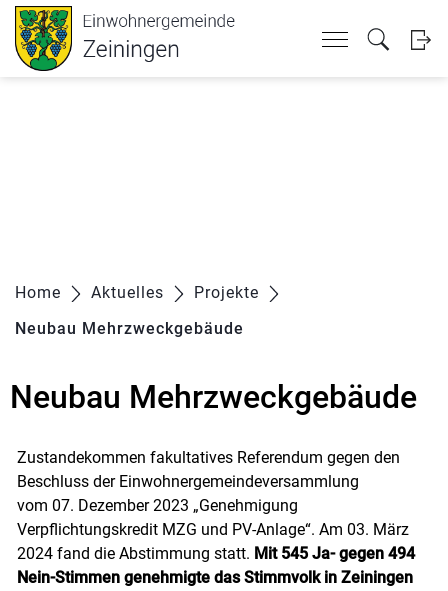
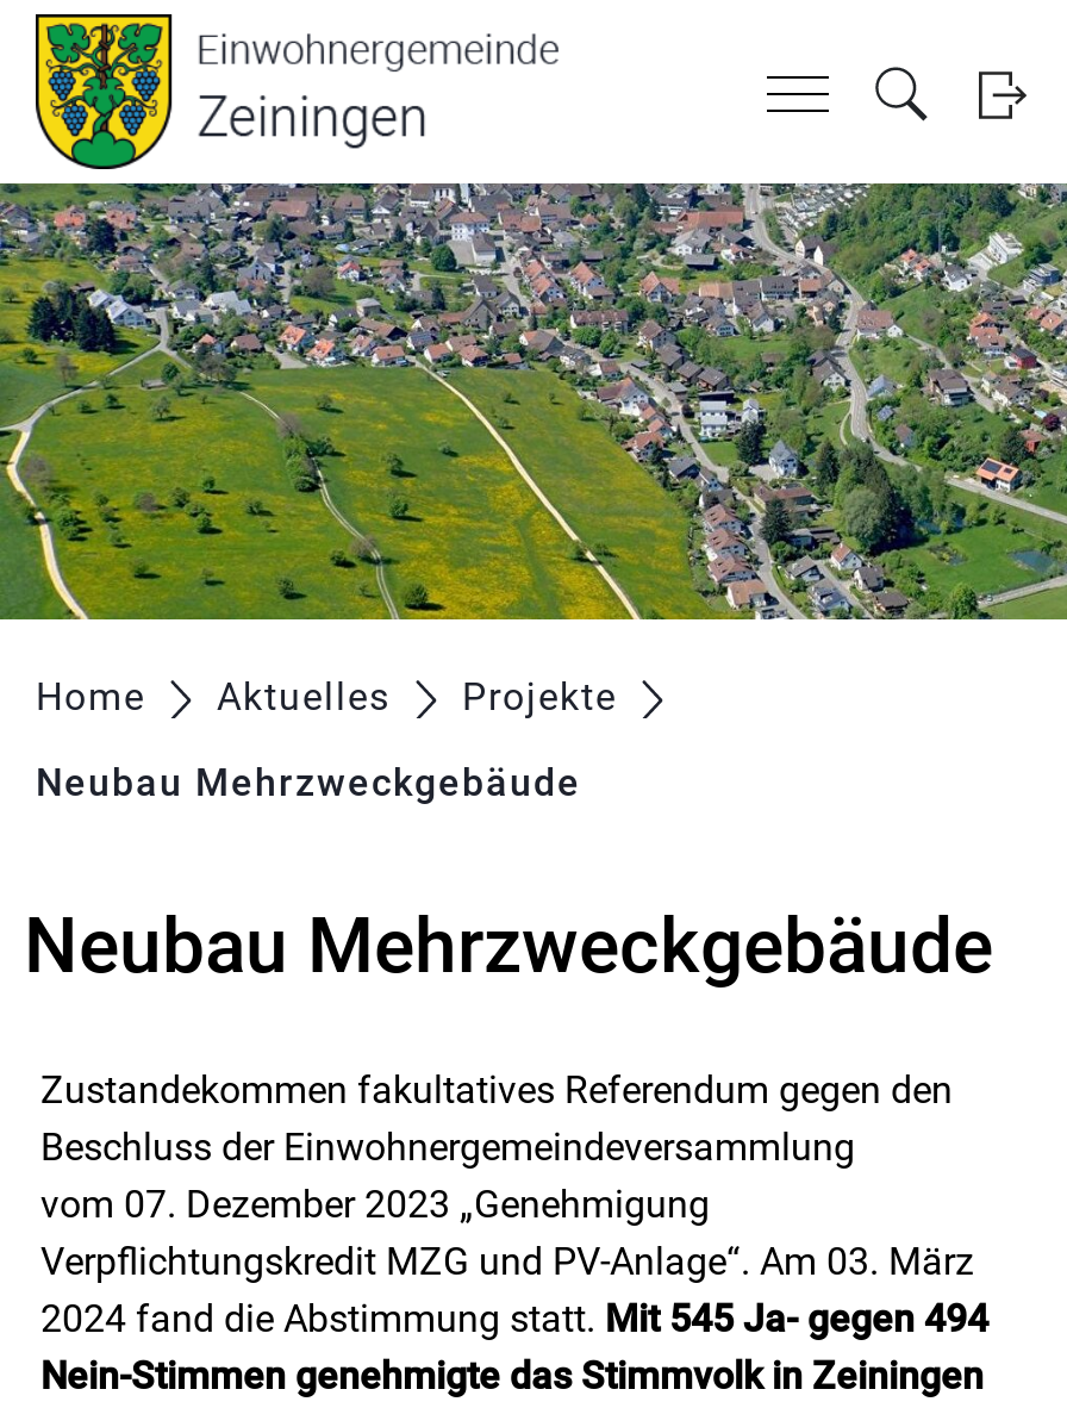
none -> [7,181,1060,622] [image]

